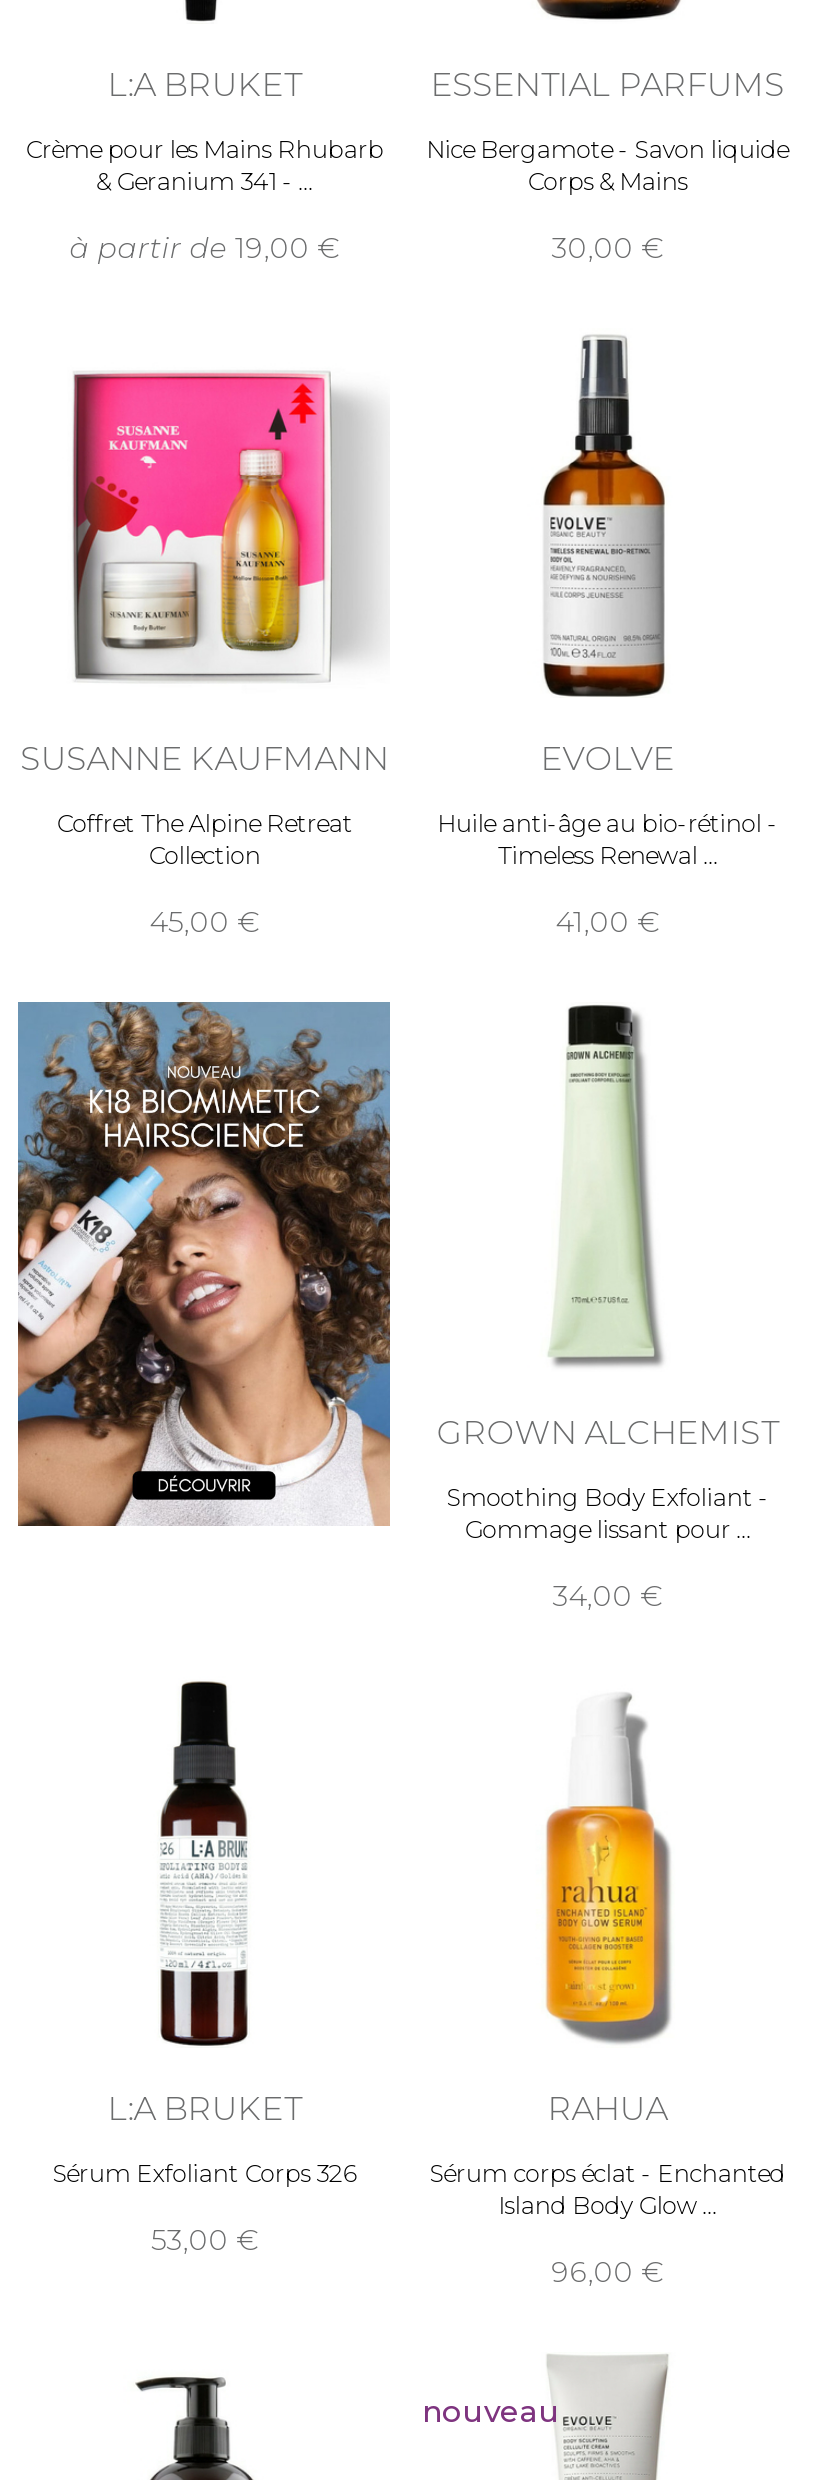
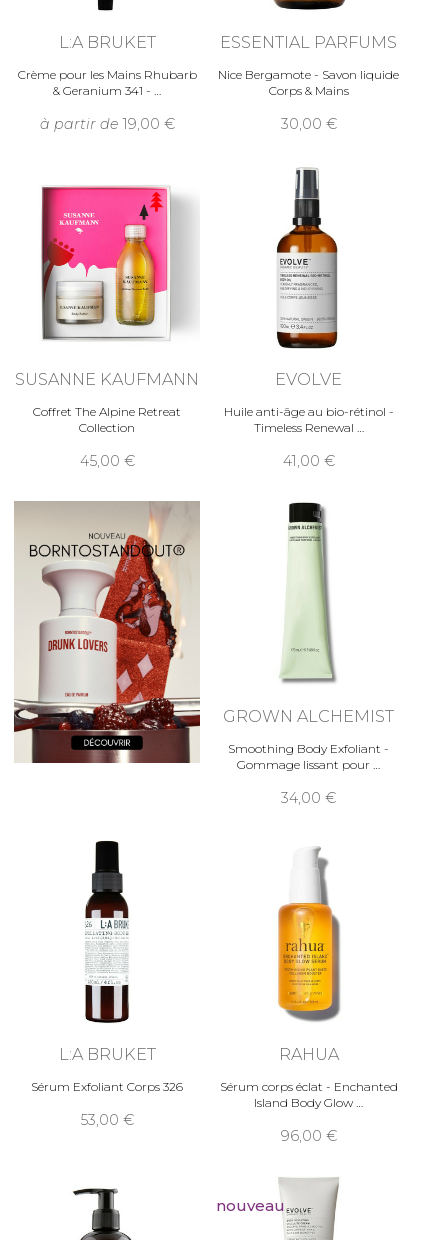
[16,1002,392,1528] [image] -> [13,501,201,764] [image]

